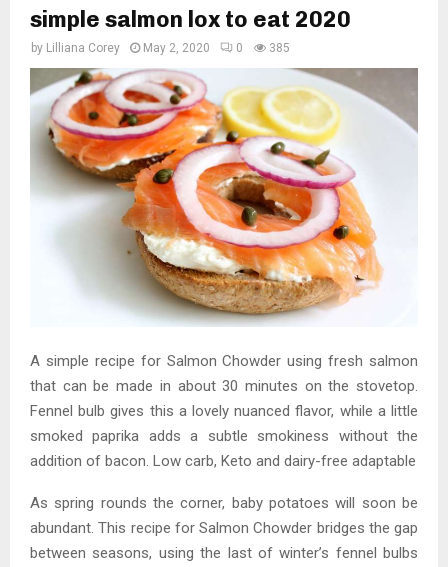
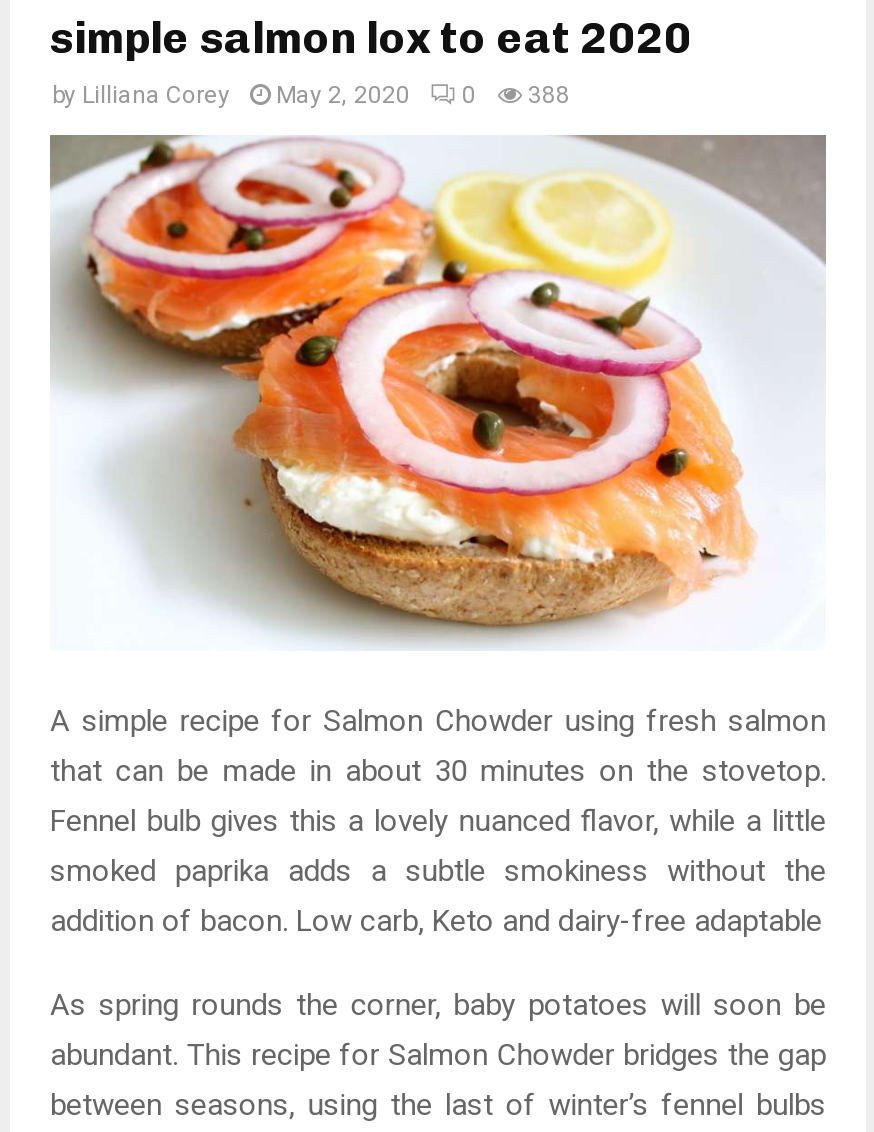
[31,41,290,55] by Lilliana Corey May 2, 2020 0 385 -> [52,81,570,109] by Lilliana Corey May 2, 2020 0 388

